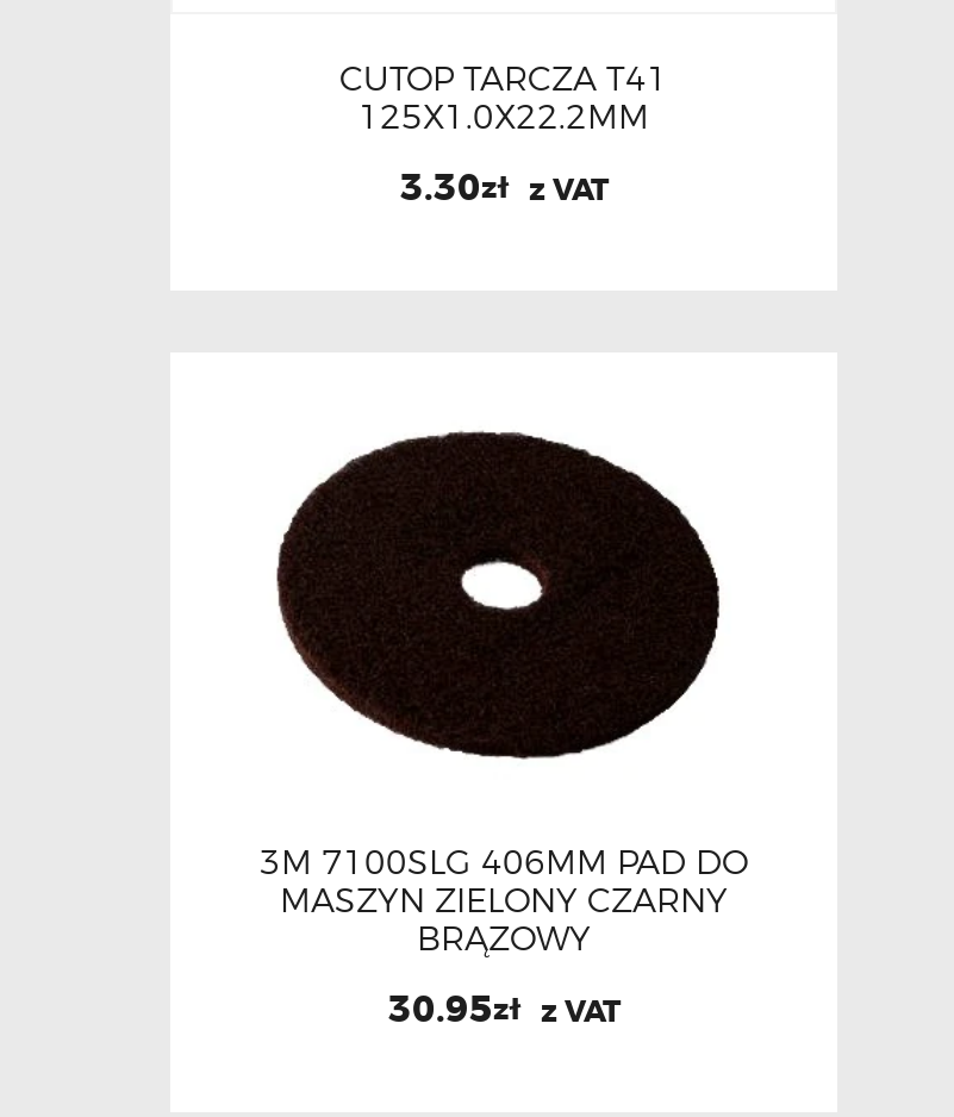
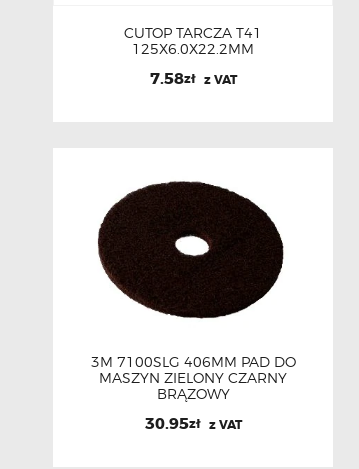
[358,96,649,136] 125X1.0X22.2MM -> [132,40,254,57] 125X6.0X22.2MM
[400,165,607,213] 3.30zł z VAT -> [149,69,236,89] 7.58zł z VAT

